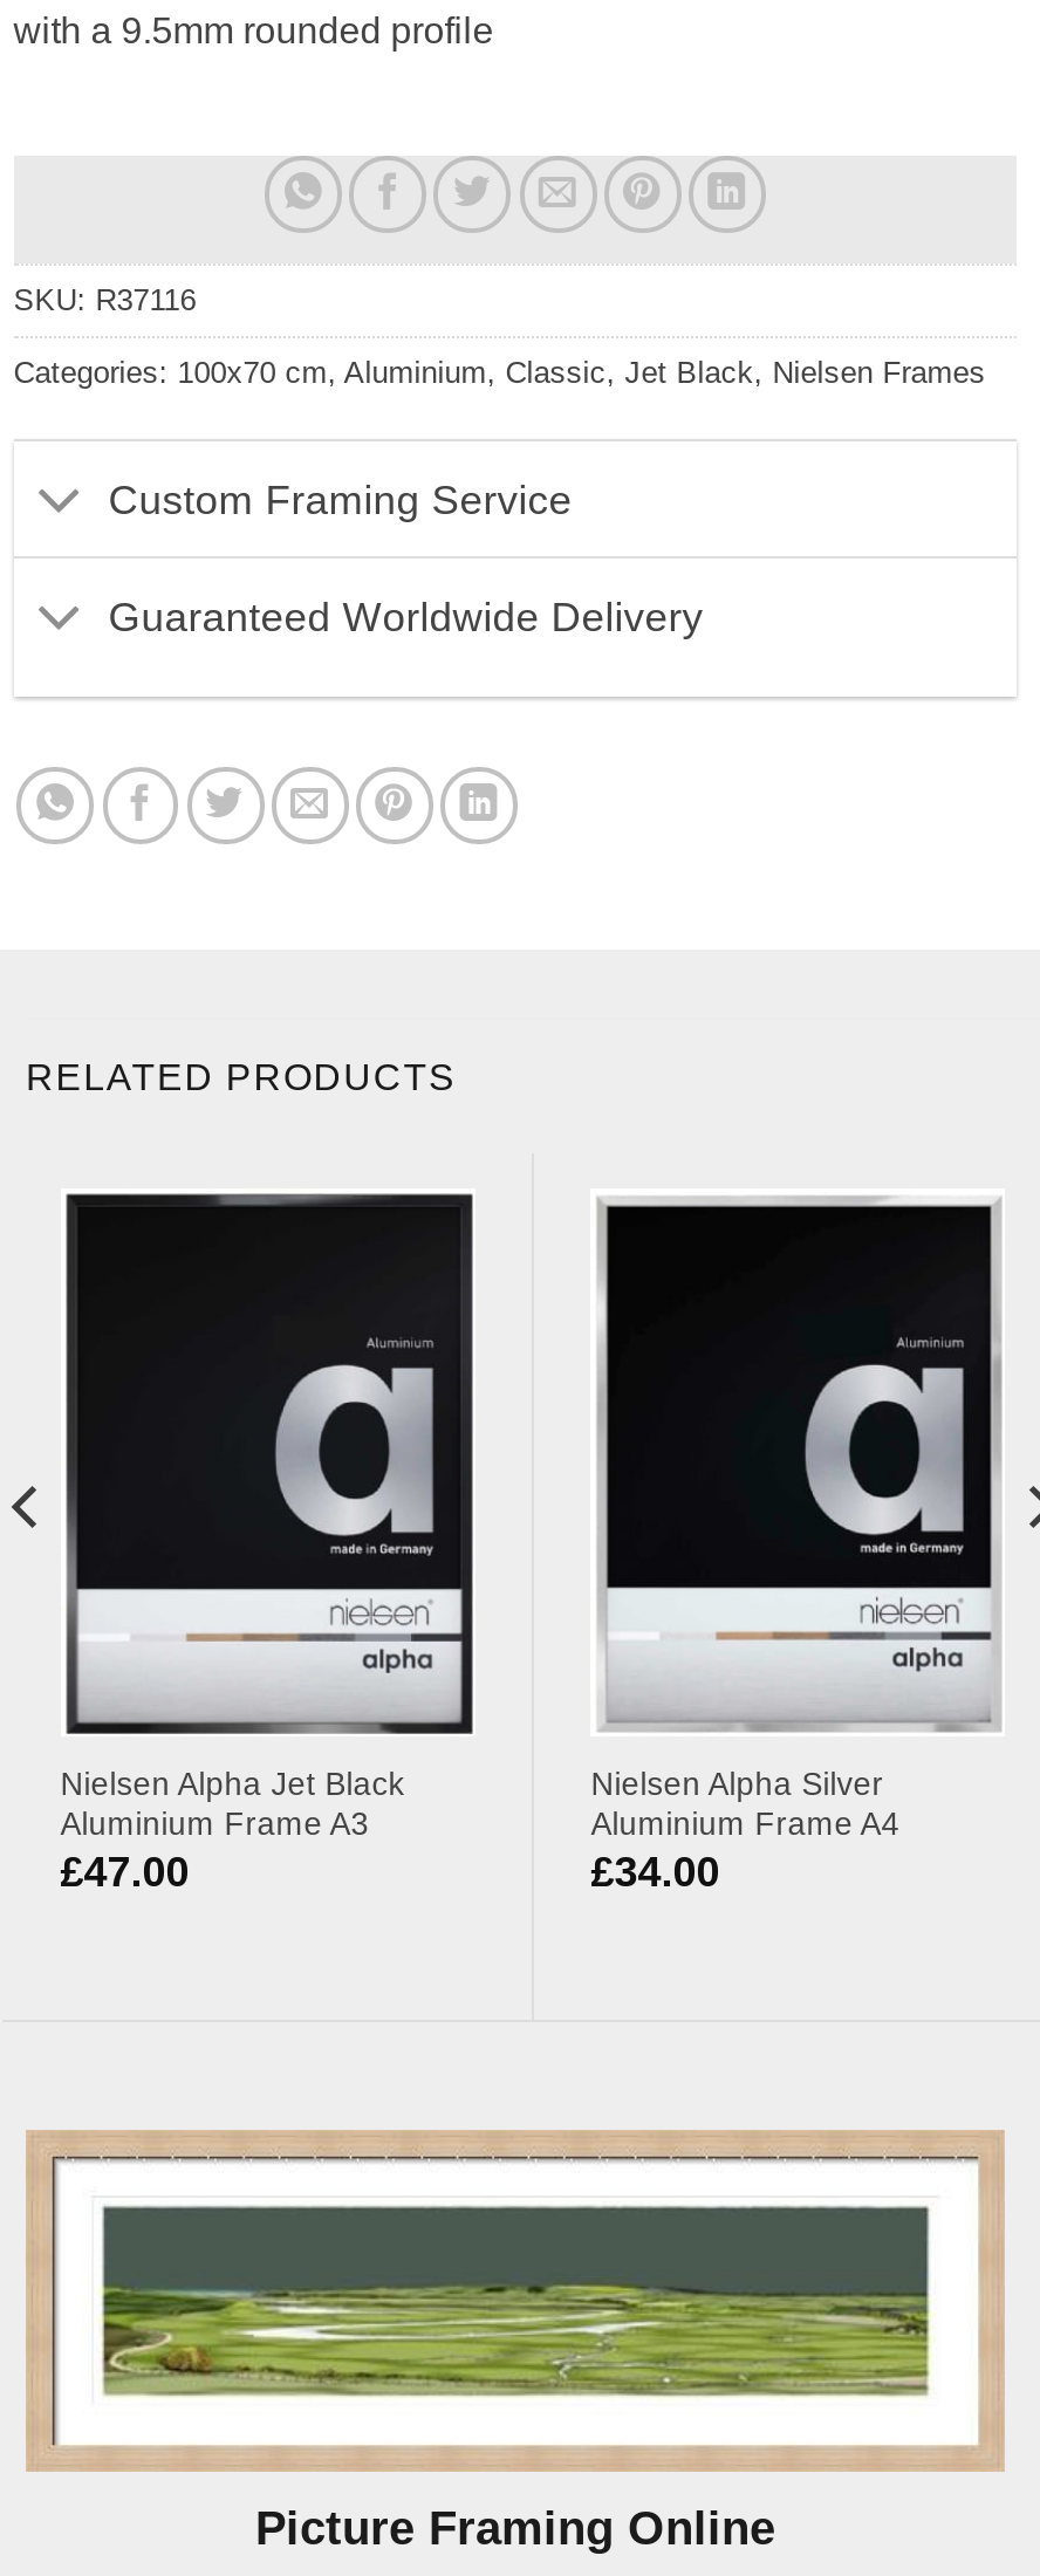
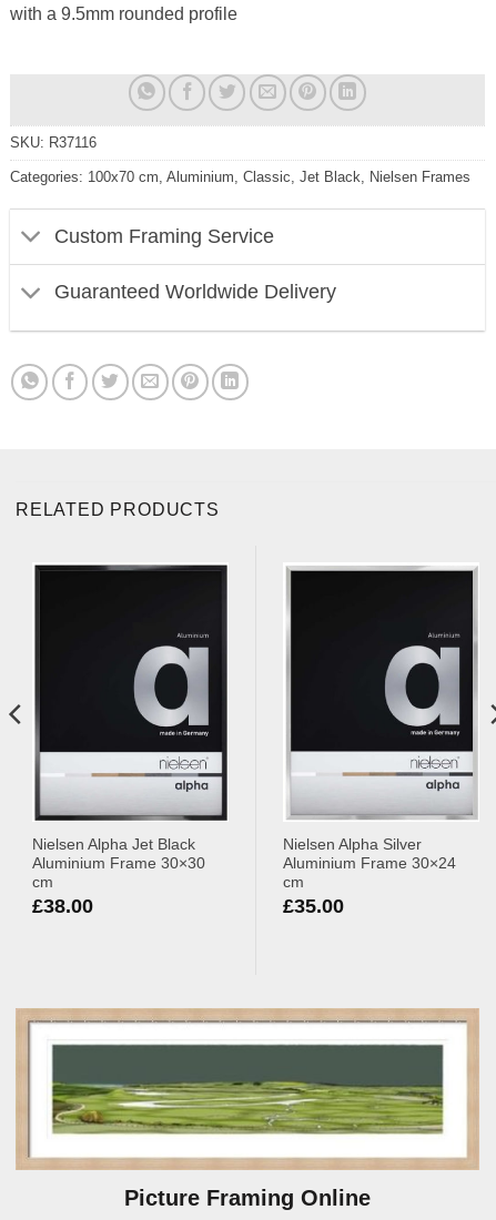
[60,1806,370,1896] Aluminium Frame A3 | £47.00 -> [32,855,205,917] Aluminium Frame 30×30 | cm | £38.00
[591,1806,900,1896] Aluminium Frame A4 | £34.00 -> [283,855,456,917] Aluminium Frame 30×24 | cm | £35.00

